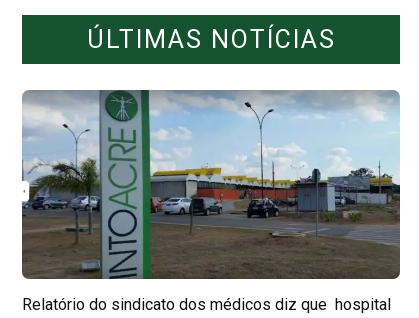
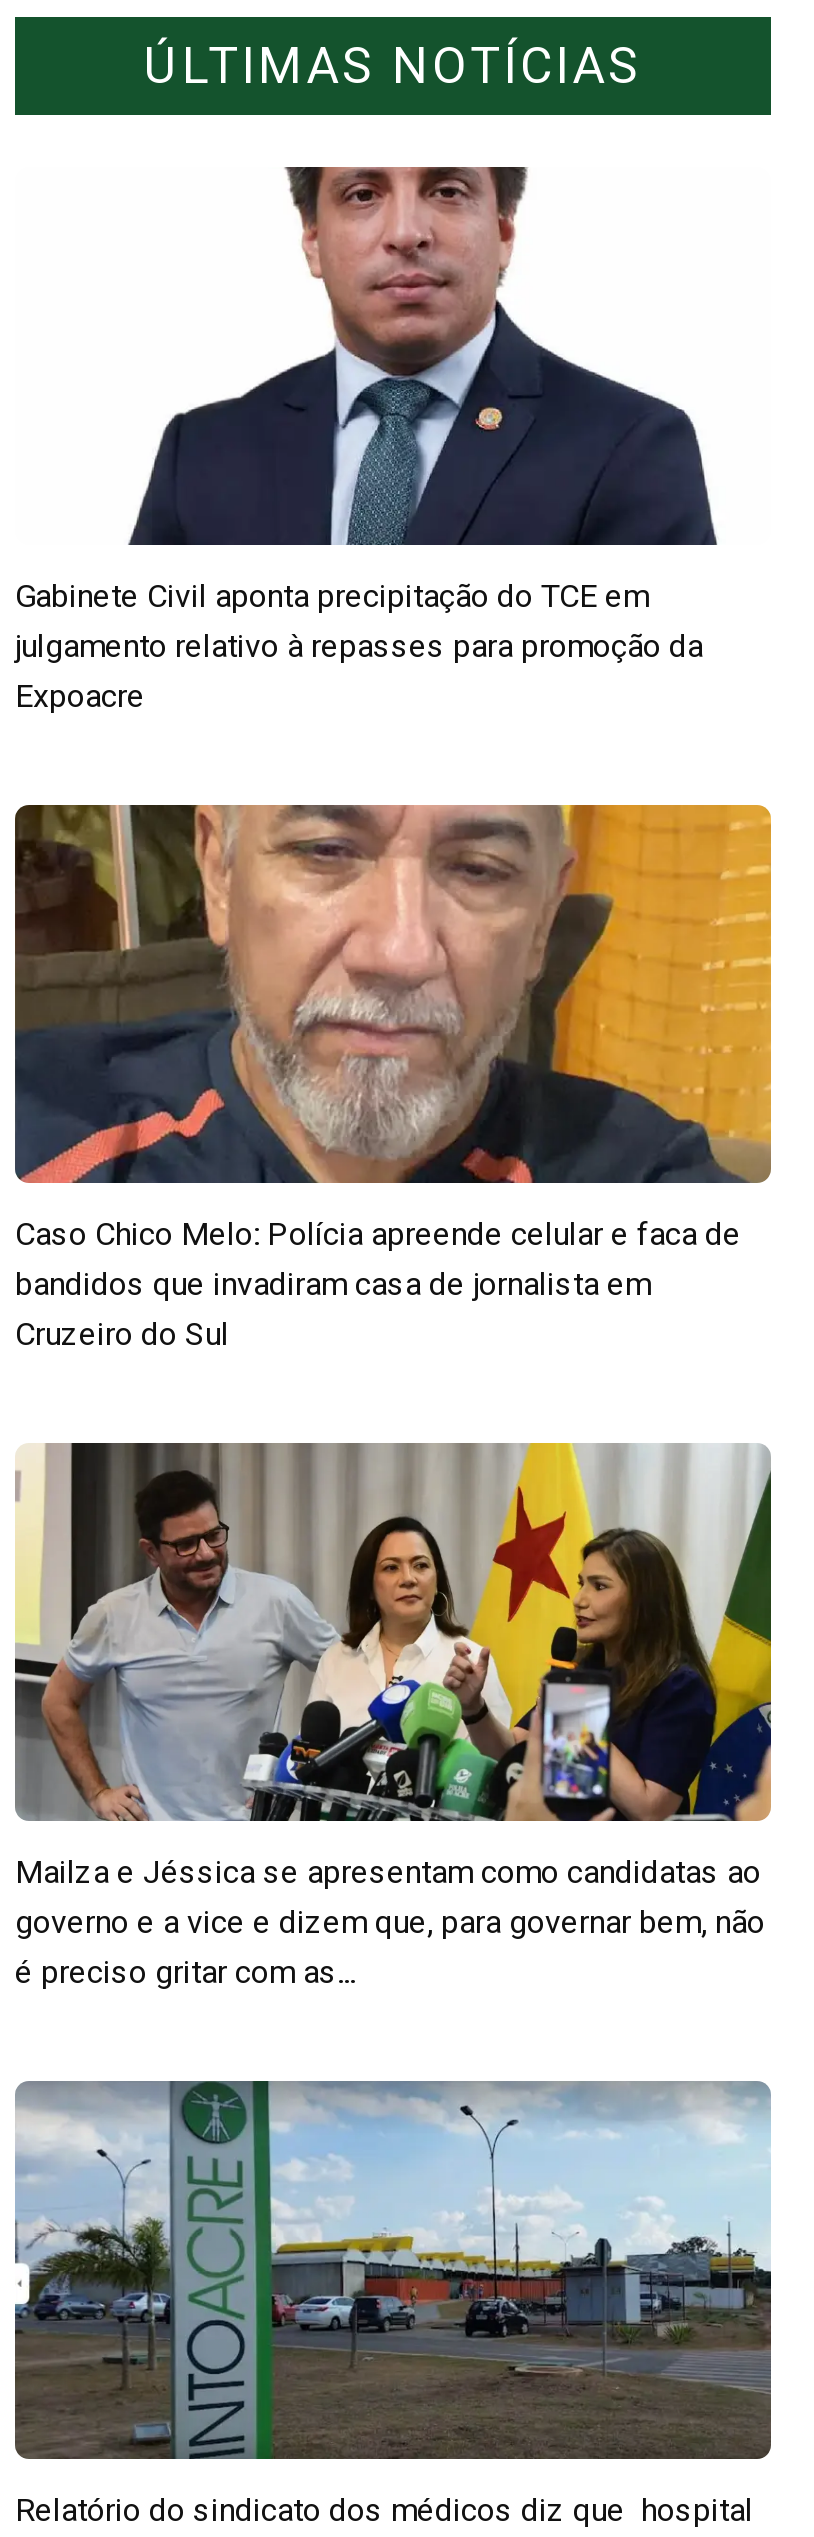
none -> [13,803,773,1353] [image] | Caso Chico Melo: Polícia apreende celular e faca de | bandidos que invadiram casa de jornalista em | Cruzeiro do Sul
none -> [13,1441,773,1991] [image] | Mailza e Jéssica se apresentam como candidatas ao | governo e a vice e dizem que, para governar bem, não | é preciso gritar com as...
none -> [15,165,719,715] [image] | Gabinete Civil aponta precipitação do TCE em | julgamento relativo à repasses para promoção da | Expoacre

